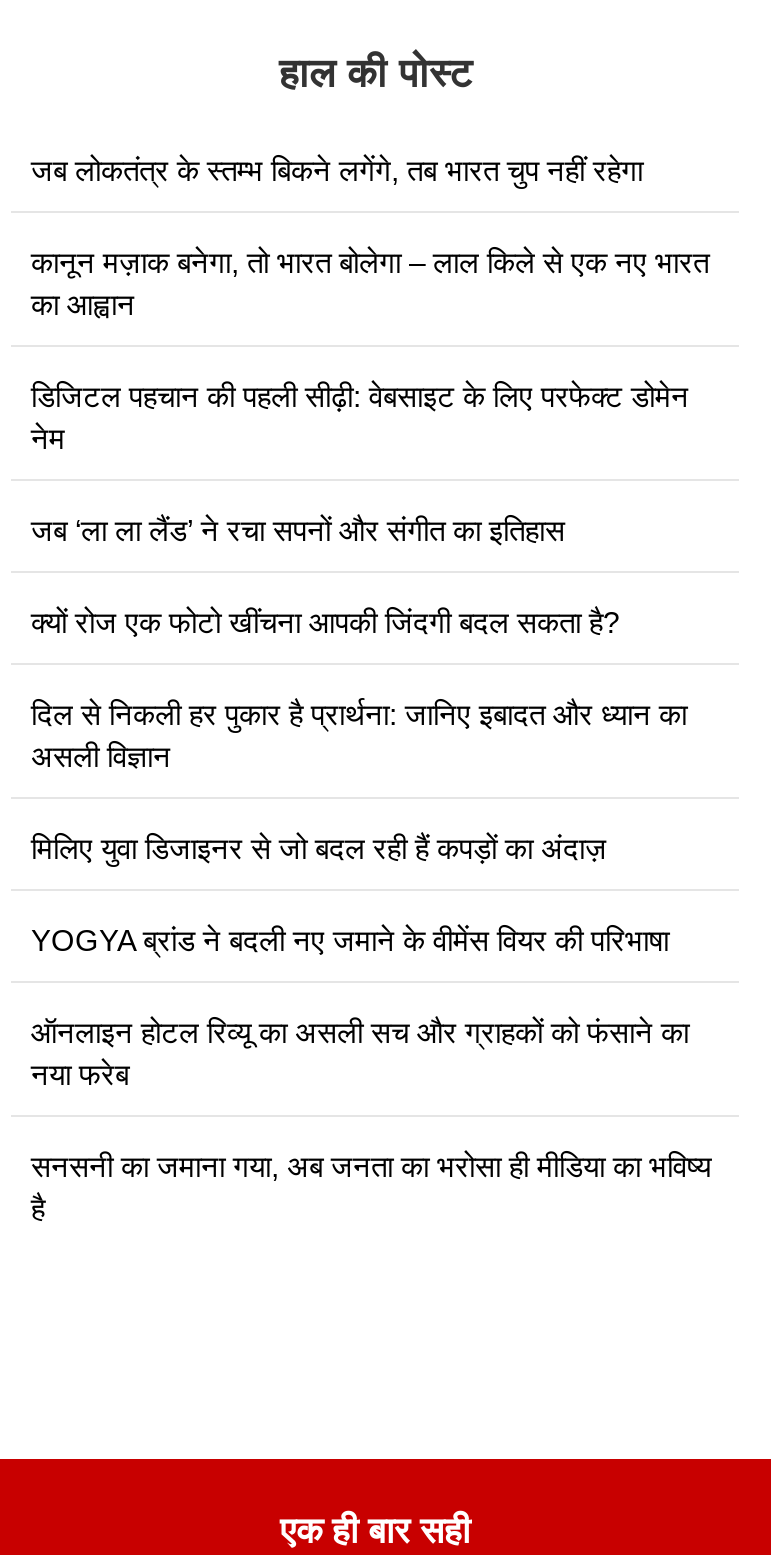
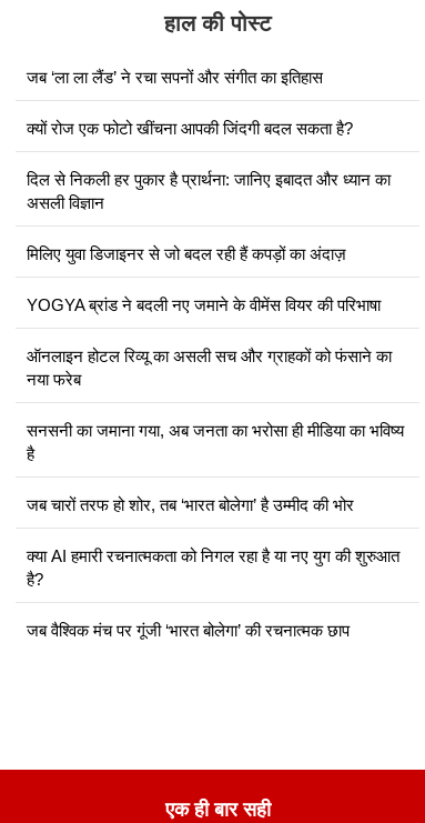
[31,152,709,454] जब लोकतंत्र के स्तम्भ बिकने लगेंगे, तब भारत चुप नहीं रहेगा | कानून मज़ाक बनेगा, तो भारत बोलेगा – लाल किले से एक नए भारत | का आह्वान | डिजिटल पहचान की पहली सीढ़ी: वेबसाइट के लिए परफेक्ट डोमेन | नेम -> none
moved [31,512,711,1224] -> [27,67,404,463]: जब ‘ला ला लैंड’ ने रचा सपनों और संगीत का इतिहास | क्यों रोज एक फोटो खींचना आपकी जिंदगी बदल सकता है? | दिल से निकली हर पुकार है प्रार्थना: जानिए इबादत और ध्यान का | ... | सनसनी का जमाना गया, अब जनता का भरोसा ही मीडिया का भविष्य | है
none -> [27,495,399,639] जब चारों तरफ हो शोर, तब ‘भारत बोलेगा’ है उम्मीद की भोर | क्या AI हमारी रचनात्मकता को निगल रहा है या नए युग की शुरुआत | है? | जब वैश्विक मंच पर गूंजी ‘भारत बोलेगा’ की रचनात्मक छाप

